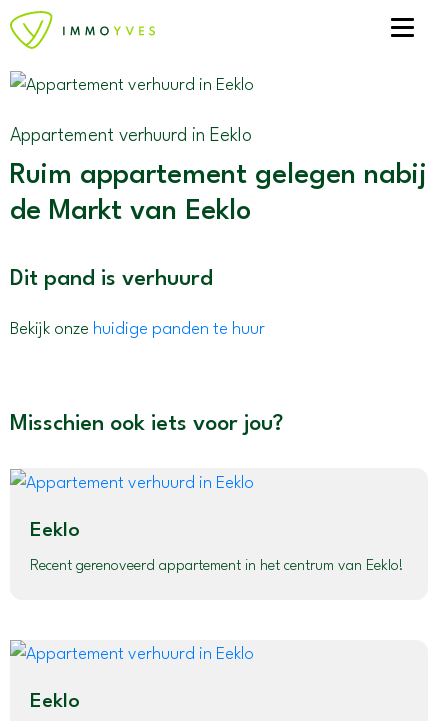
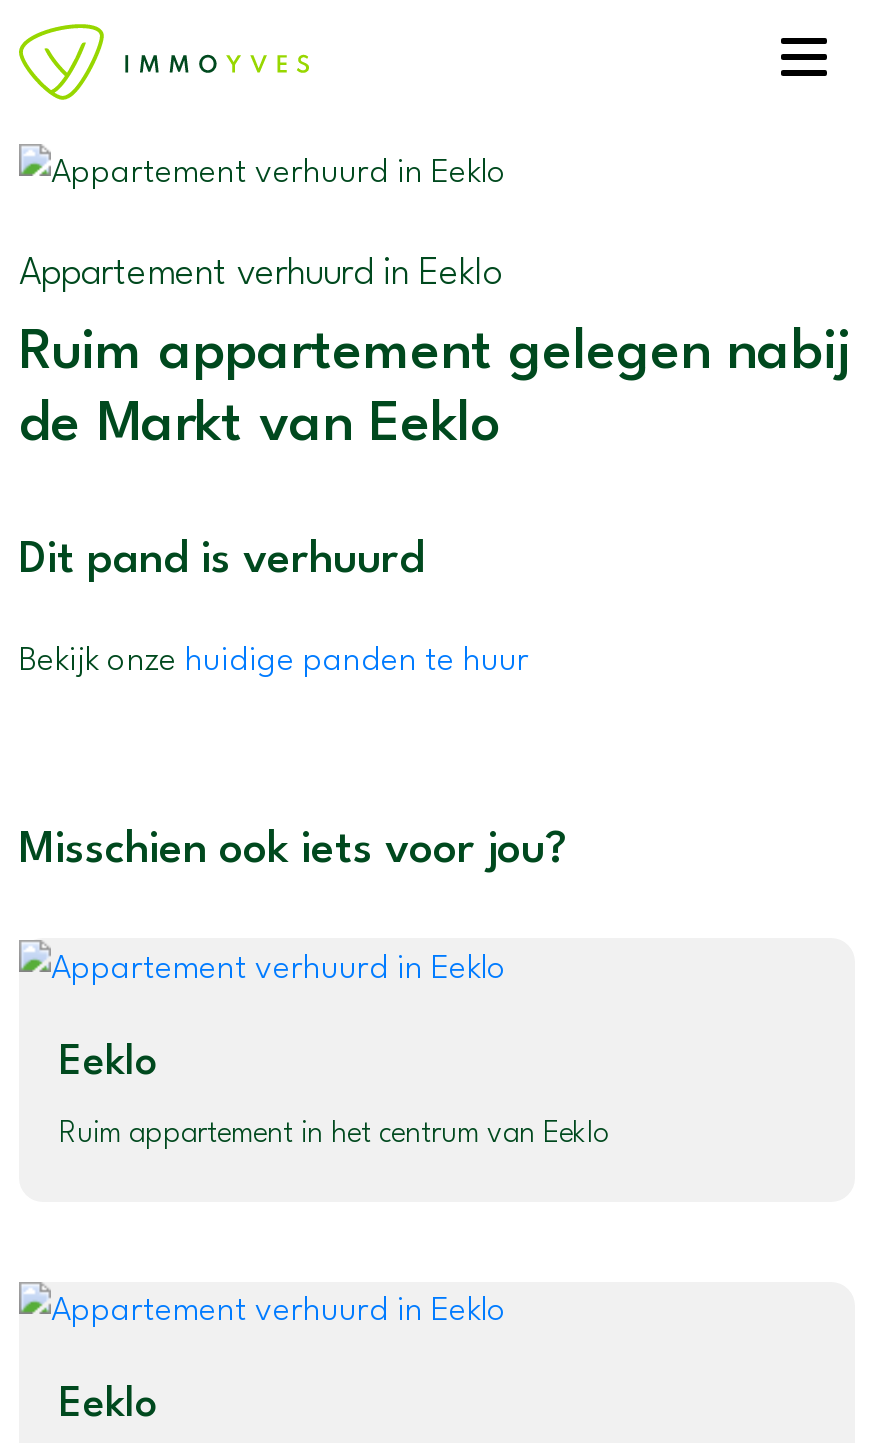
[30,559,404,574] Recent gerenoveerd appartement in het centrum van Eeklo! -> [59,1119,609,1149] Ruim appartement in het centrum van Eeklo

